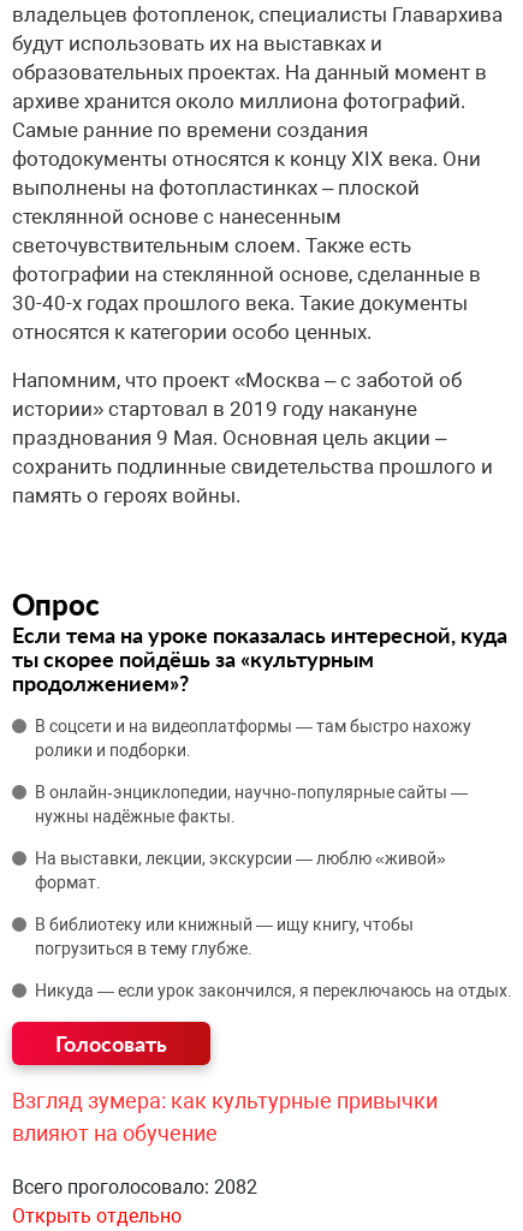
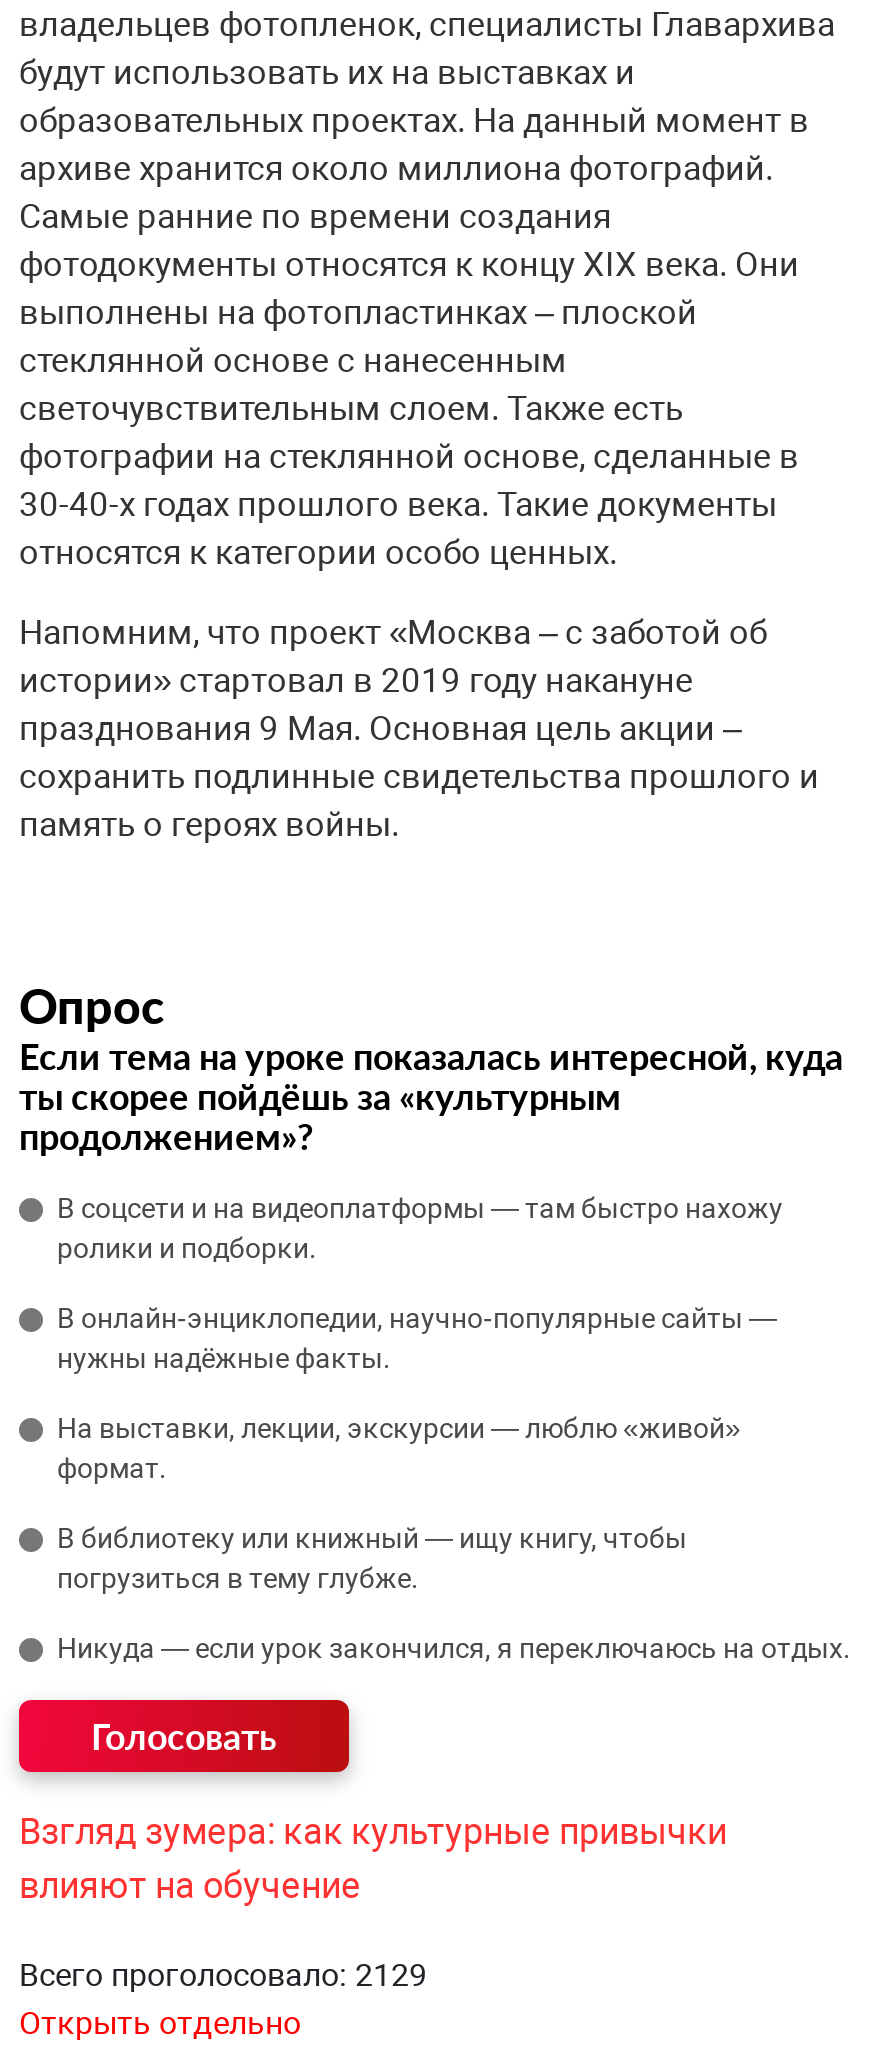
[12,1176,257,1199] Всего проголосовало: 2082 -> [19,1956,427,1994] Всего проголосовало: 2129

